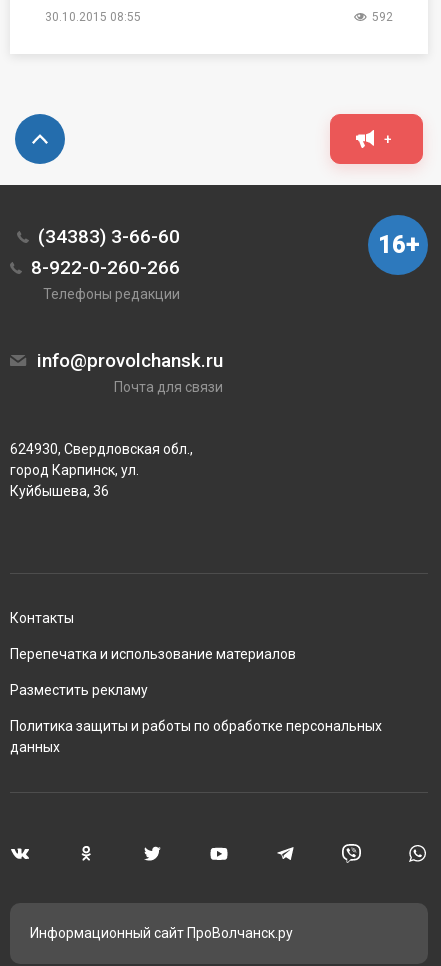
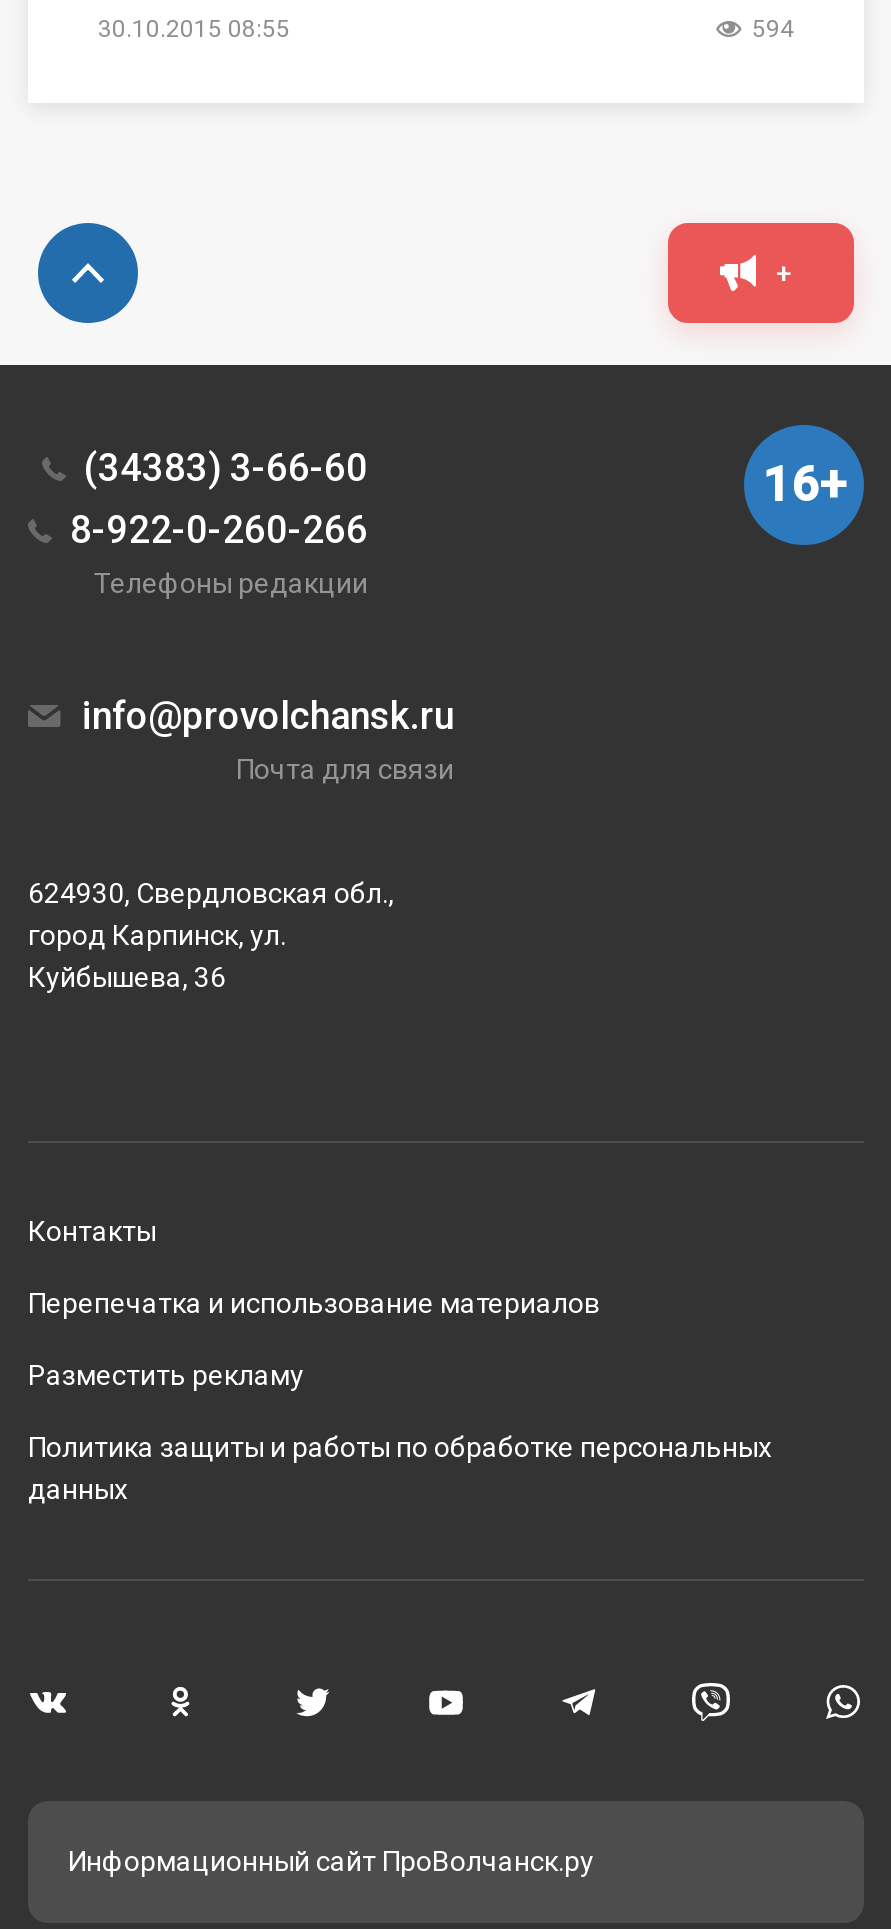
[372,10,393,24] 592 -> [752,16,794,44] 594

